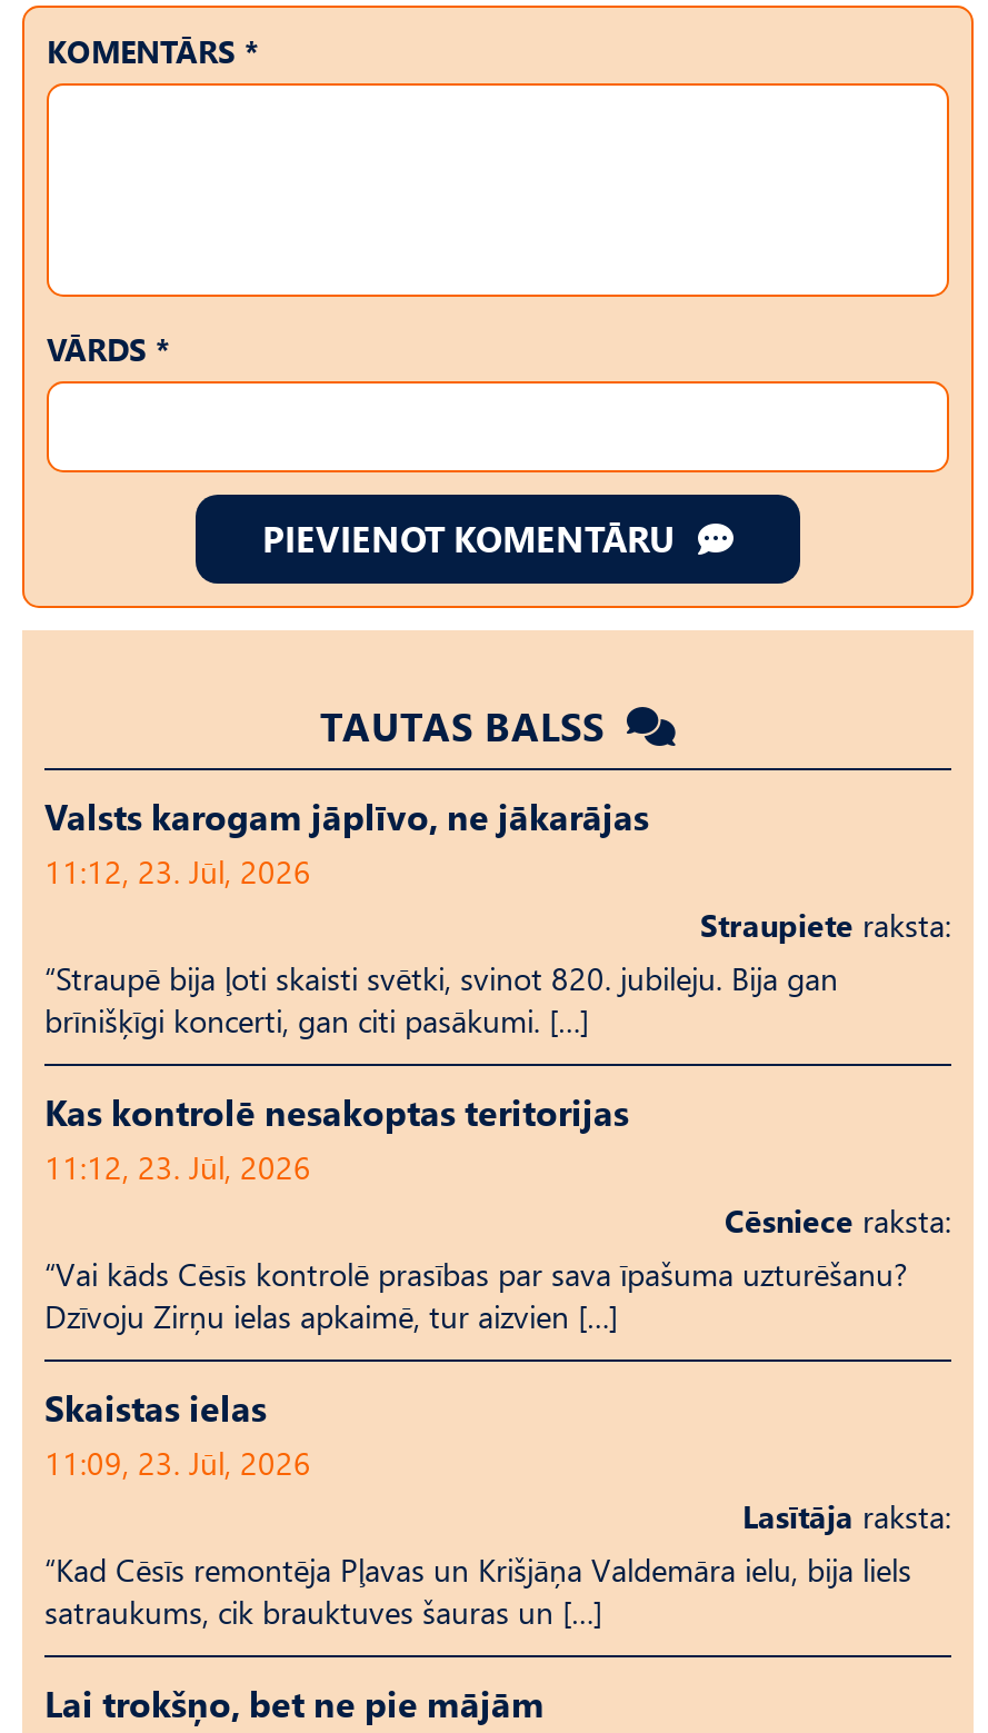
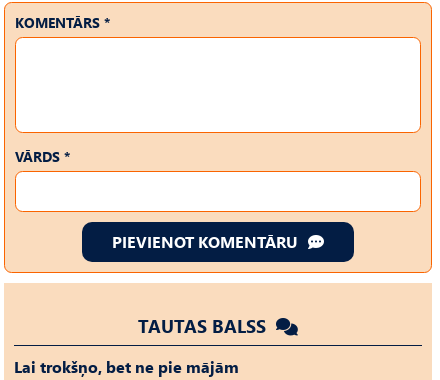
[44,792,951,1632] Valsts karogam jāplīvo, ne jākarājas | 11:12, 23. Jūl, 2026 | Straupiete raksta: | “Straupē bija ļoti skaisti svētki, svinot 820. jubileju. Bija gan | brīnišķīgi koncerti, gan citi pasākumi. […] | Kas kontrolē nesakoptas teritorijas | 11:12, 23. Jūl, 2026 | Cēsniece raksta: | “Vai kāds Cēsīs kontrolē prasības par sava īpašuma uzturēšanu? | Dzīvoju Zirņu ielas apkaimē, tur aizvien […] | Skaistas ielas | 11:09, 23. Jūl, 2026 | Lasītāja raksta: | “Kad Cēsīs remontēja Pļavas un Krišjāņa Valdemāra ielu, bija liels | satraukums, cik brauktuves šauras un […] -> none

